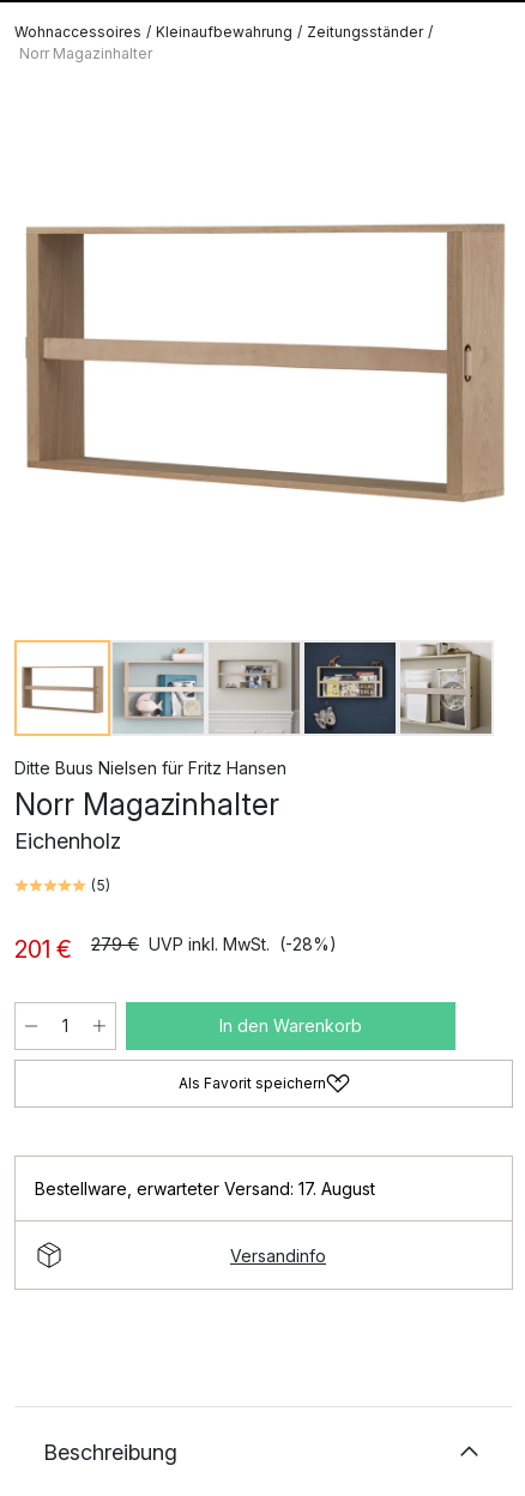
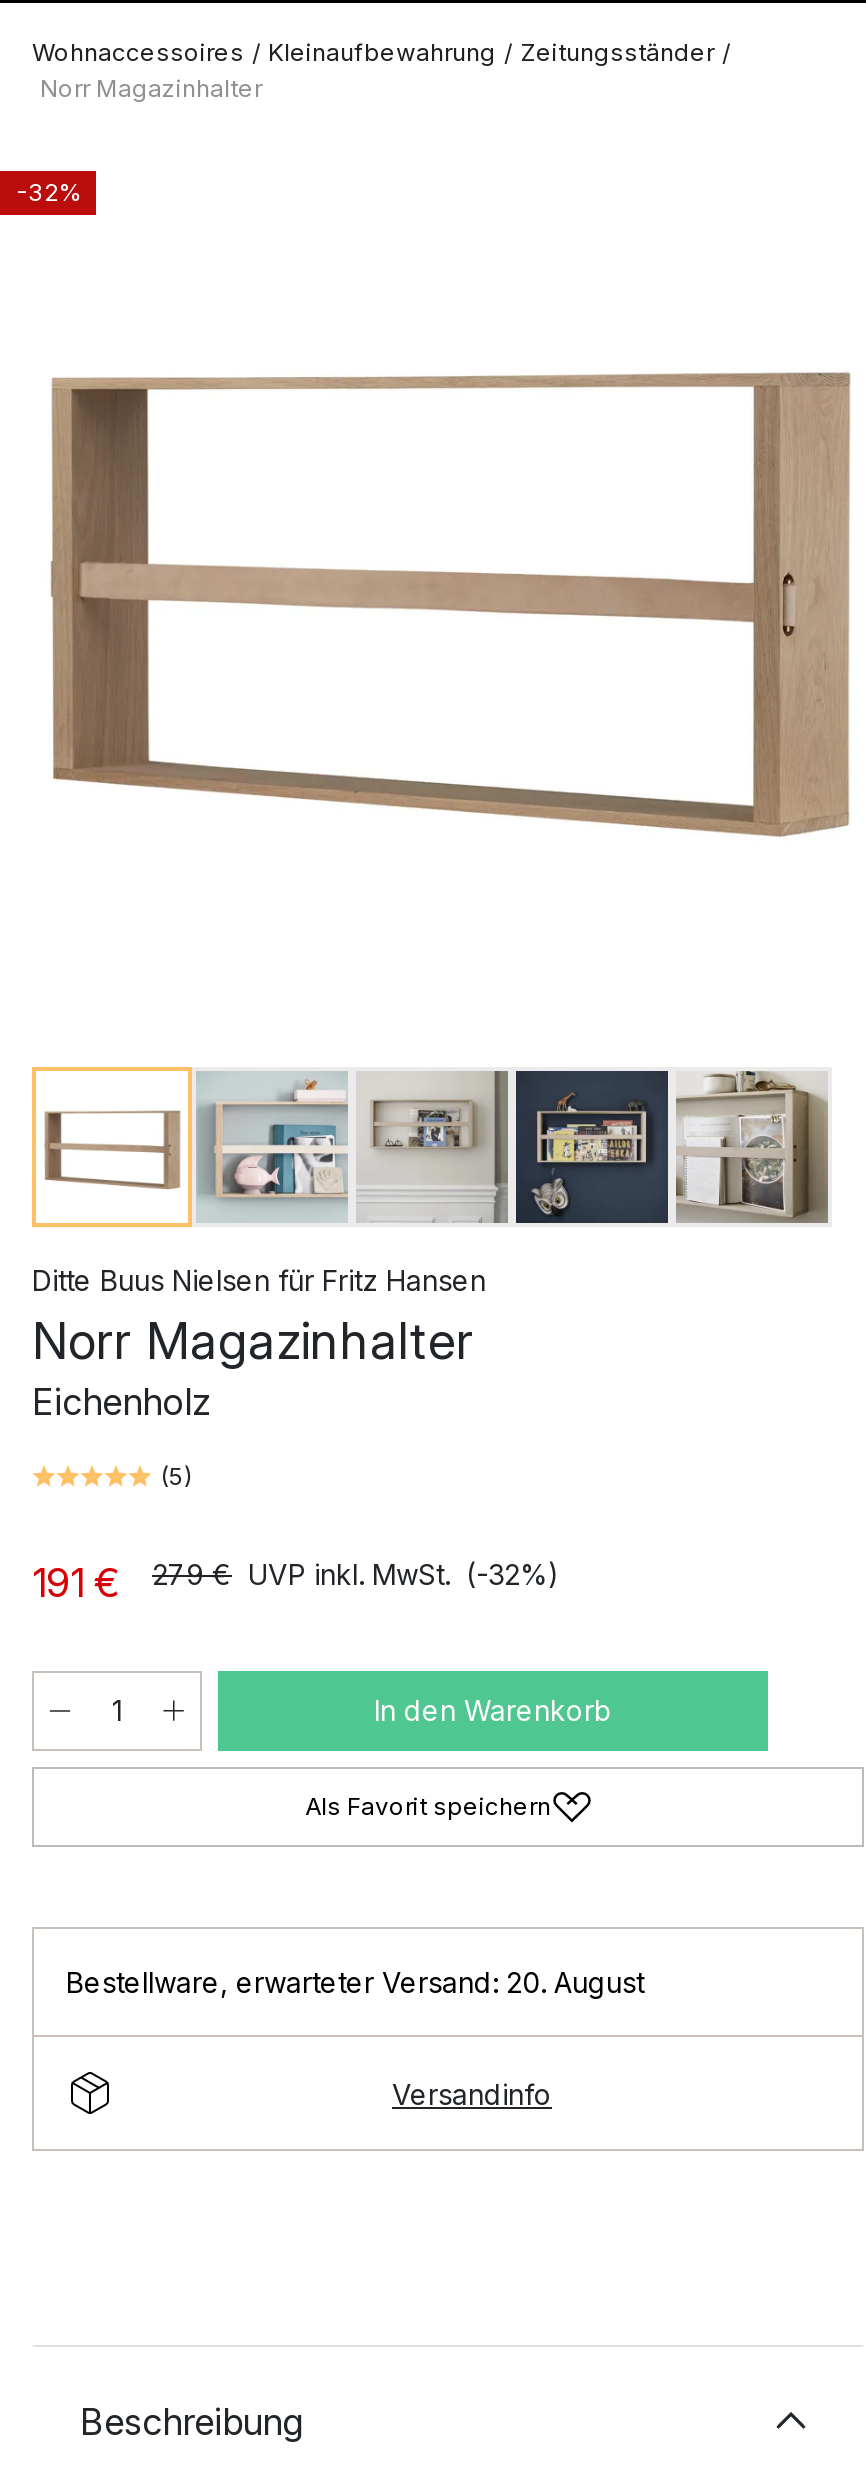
none -> [16,177,80,207] -32%
[14,935,72,964] 201 € -> [32,1559,120,1607] 191 €
[91,934,337,954] 279 € UVP inkl. MwSt. (-28%) -> [152,1557,560,1591] 279 € UVP inkl. MwSt. (-32%)
[35,1178,375,1199] Bestellware, erwarteter Versand: 17. August -> [66,1965,644,1999] Bestellware, erwarteter Versand: 20. August

